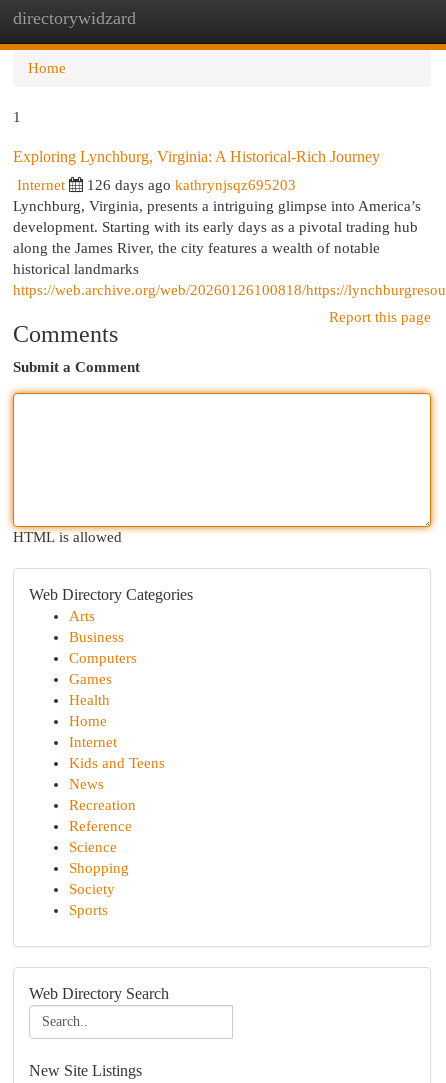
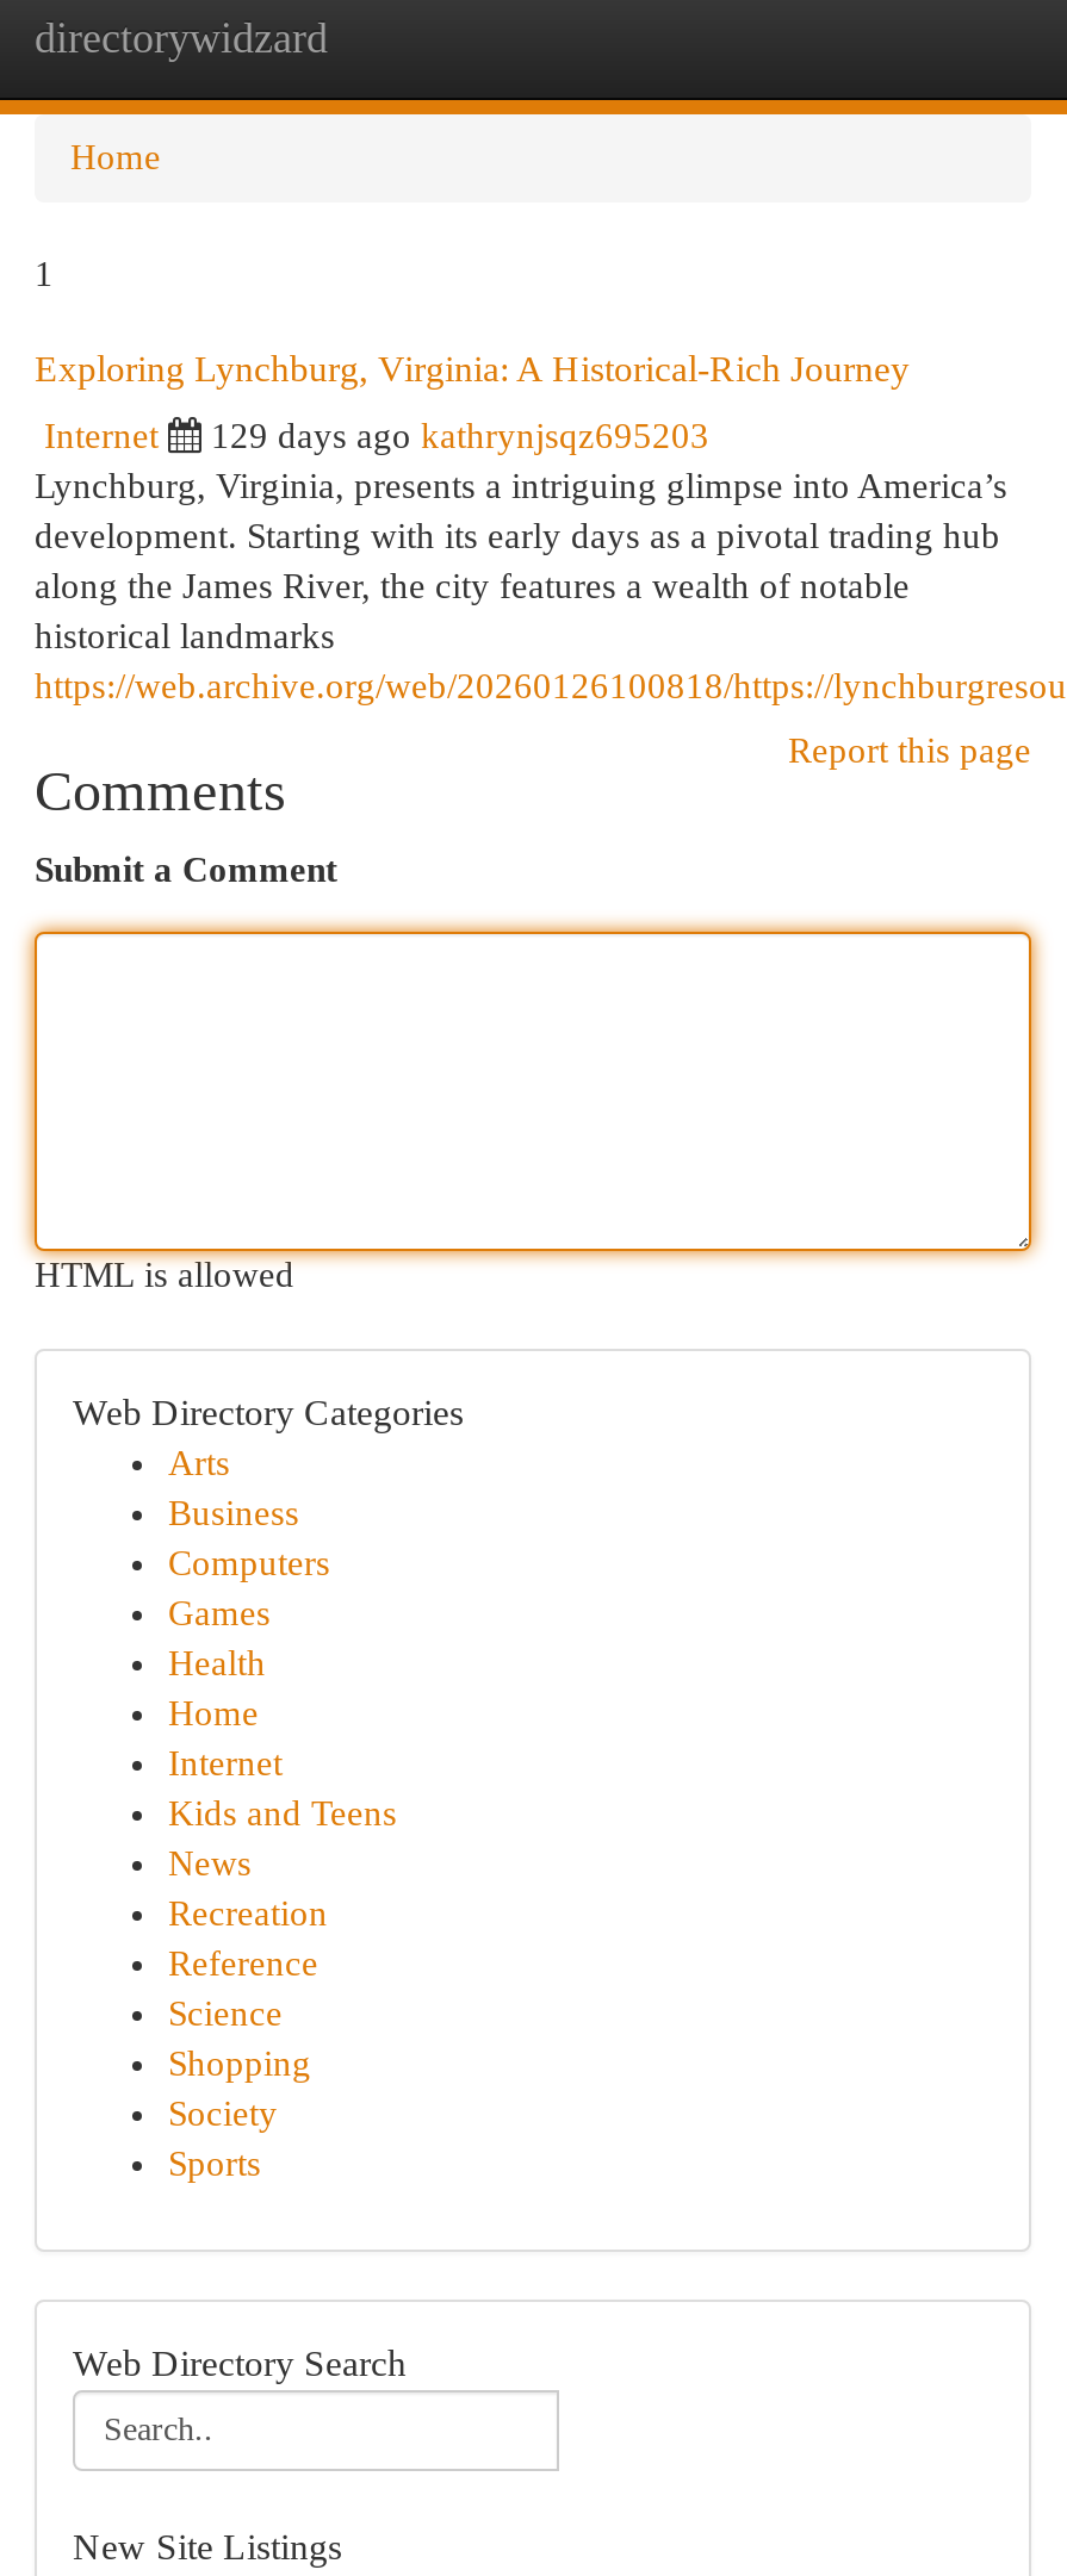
[87,177,296,193] 126 days ago kathrynjsqz695203 -> [211,417,709,455] 129 days ago kathrynjsqz695203

